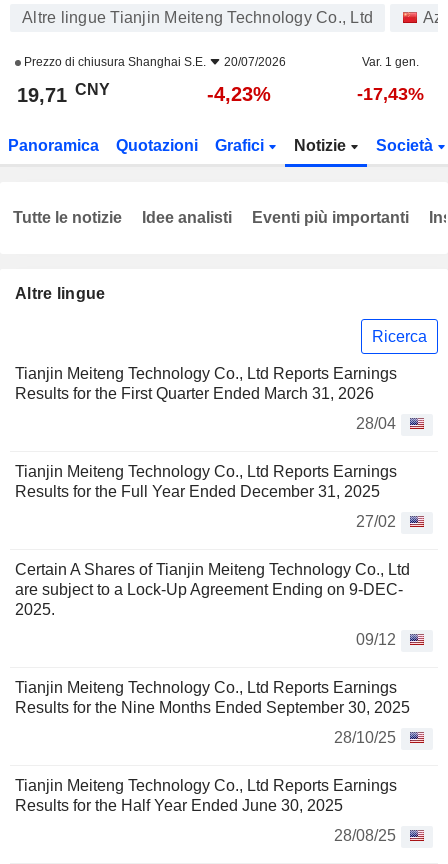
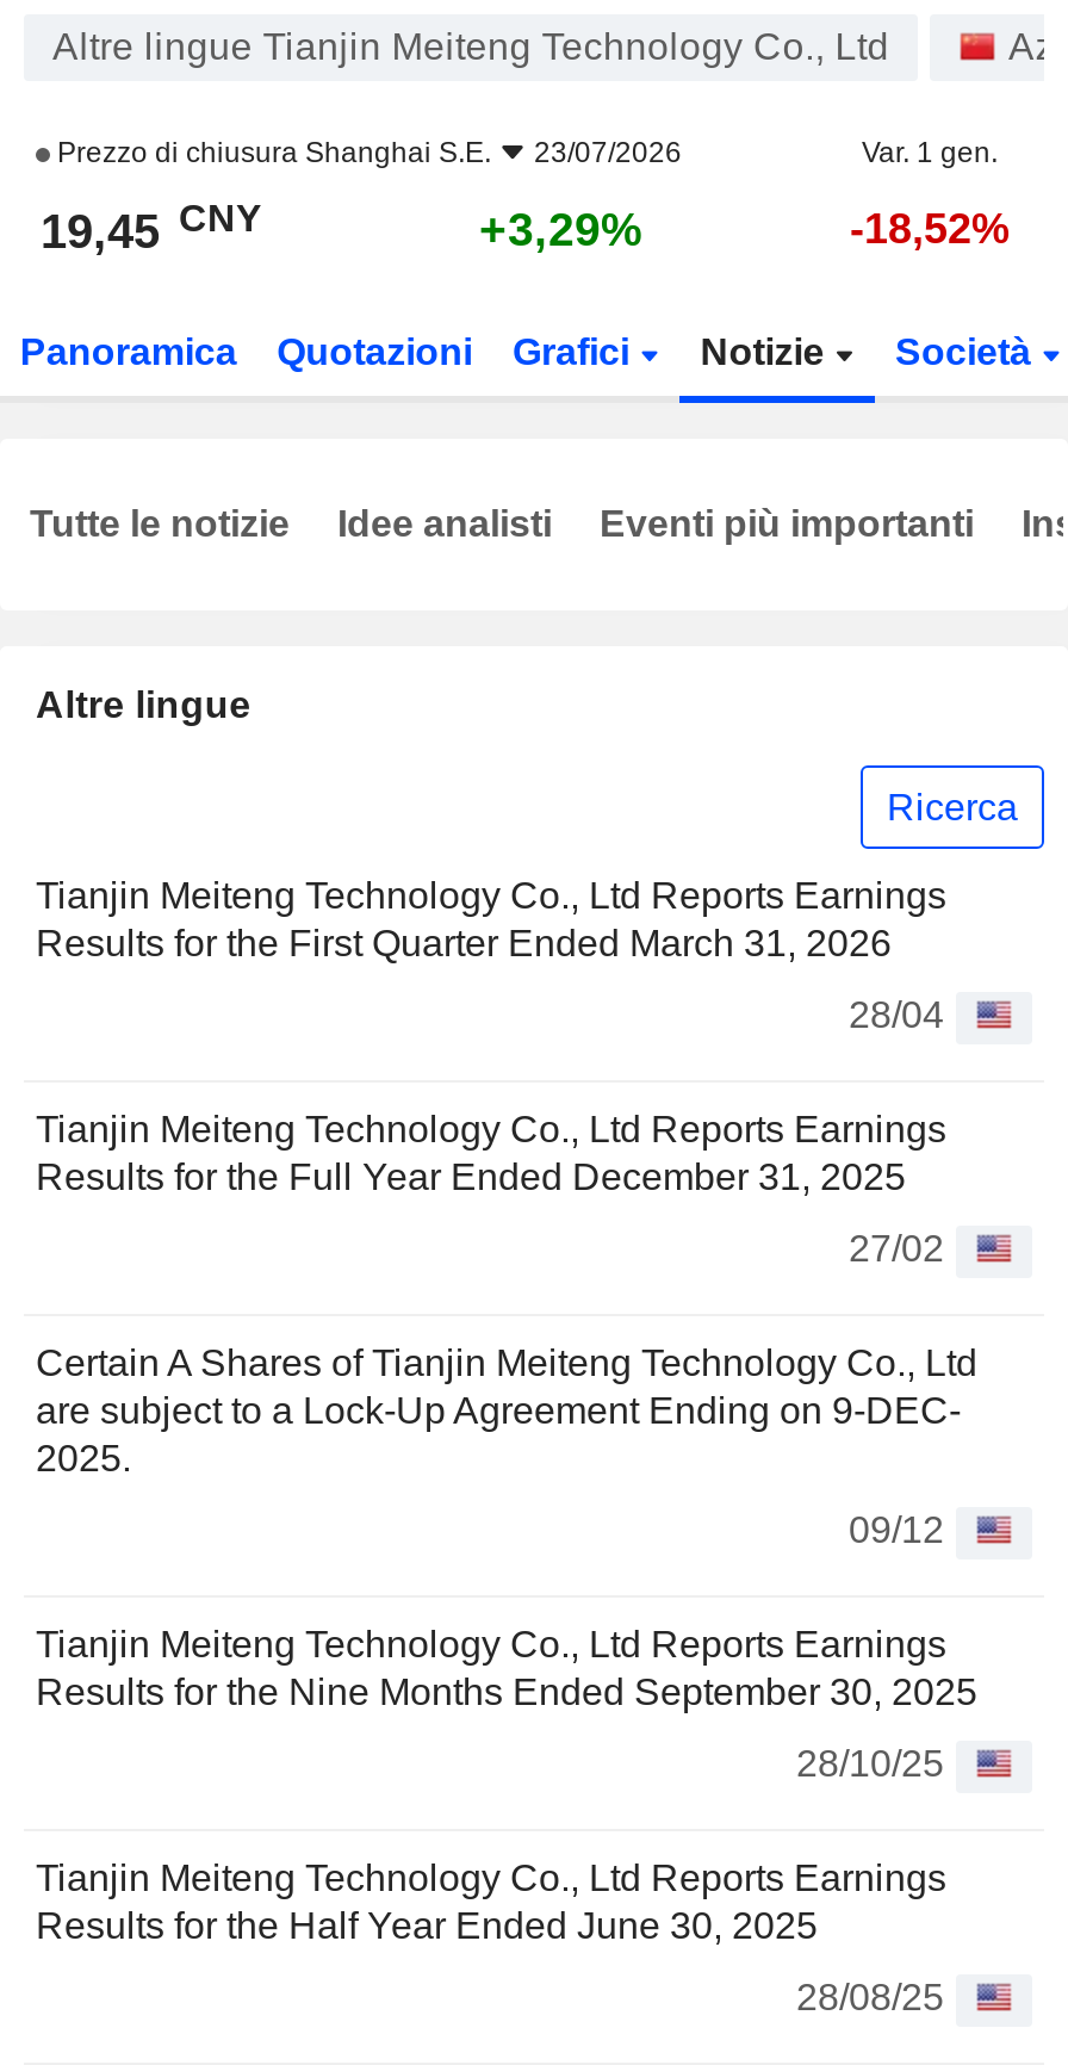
[21,55,286,69] Prezzo di chiusura Shanghai S.E. 20/07/2026 -> [50,136,682,169] Prezzo di chiusura Shanghai S.E. 23/07/2026
[17,80,110,106] 19,71 CNY -> [41,197,262,258] 19,45 CNY
[207,83,271,105] -4,23% -> [479,203,644,255] +3,29%
[356,84,423,104] -17,43% -> [850,205,1010,253] -18,52%

